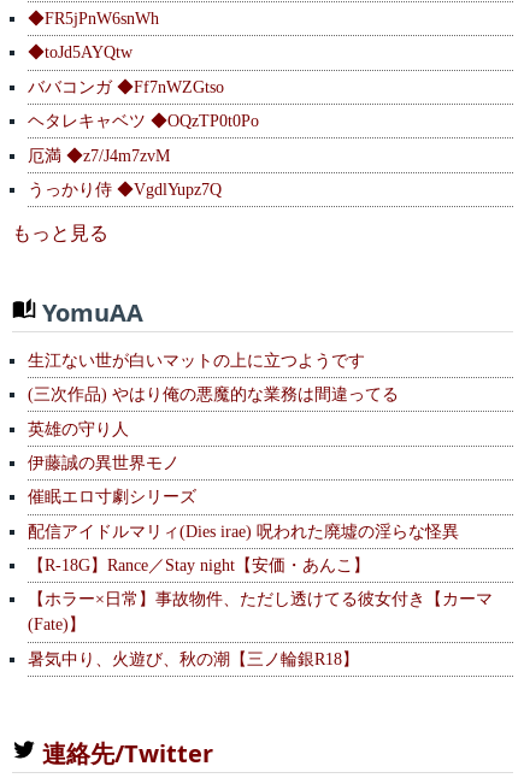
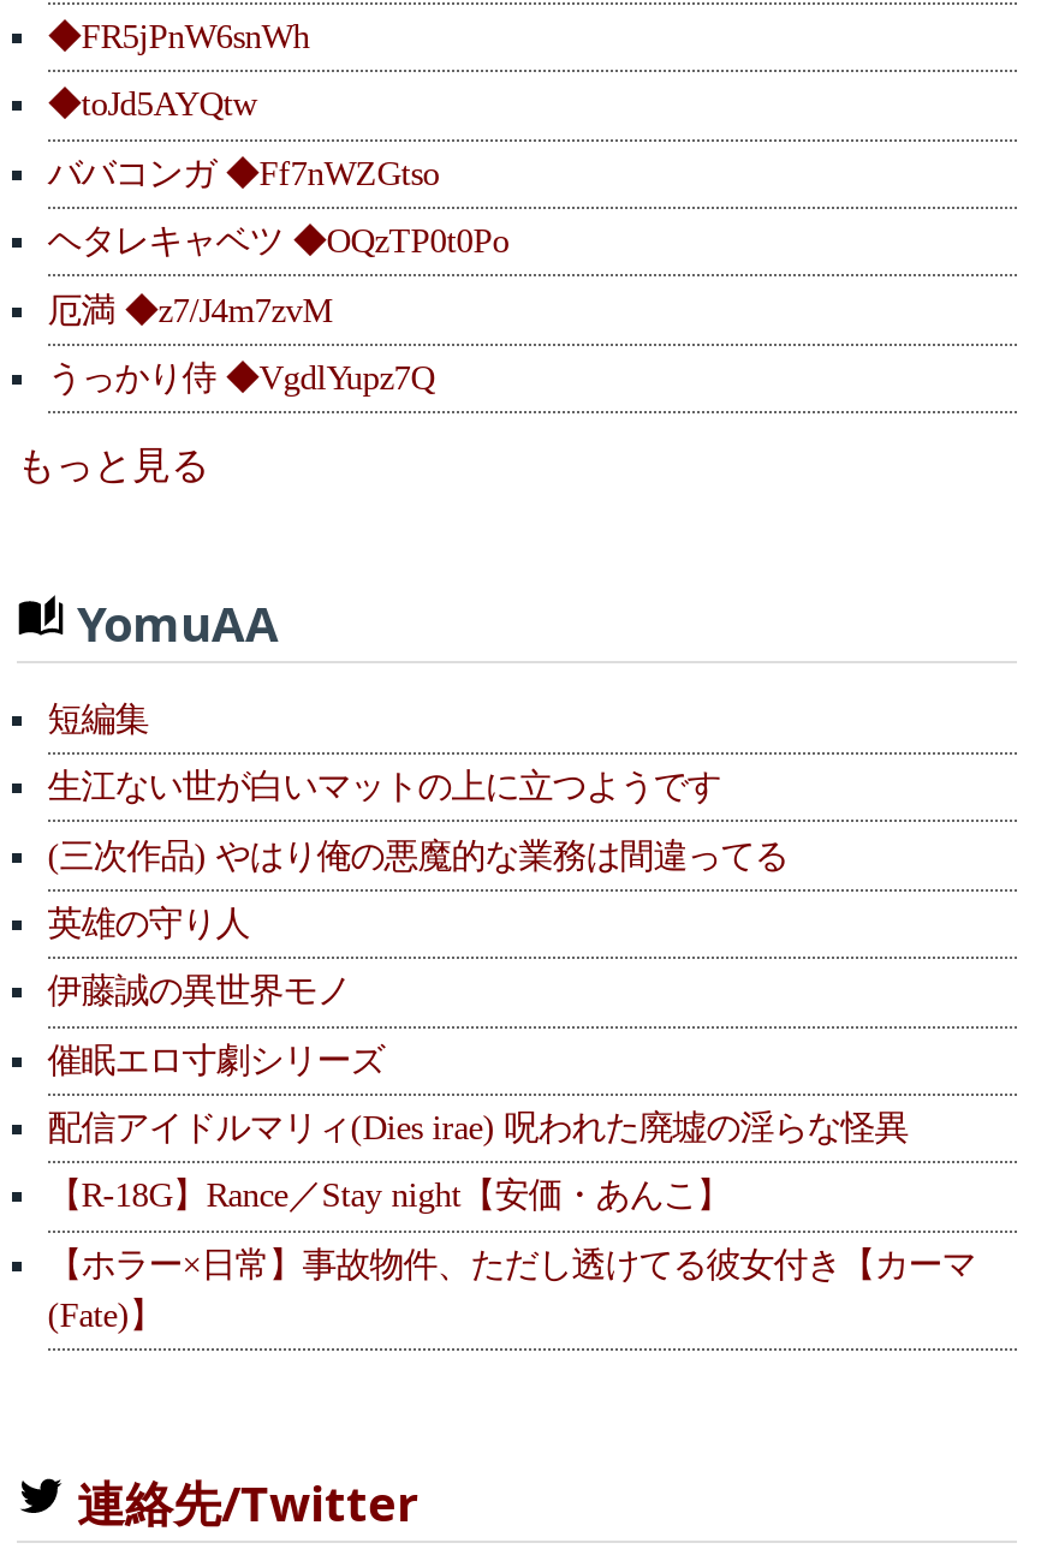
none -> [48,699,149,737] 短編集
moved [27,350,492,634] -> [48,767,976,1333]: 生江ない世が白いマットの上に立つようです | (三次作品) やはり俺の悪魔的な業務は間違ってる | 英雄の守り人 | ... | 【ホラー×日常】事故物件、ただし透けてる彼女付き【カーマ | (Fate)】
[27,649,359,668] 暑気中り、火遊び、秋の潮【三ノ輪銀R18】 -> none

